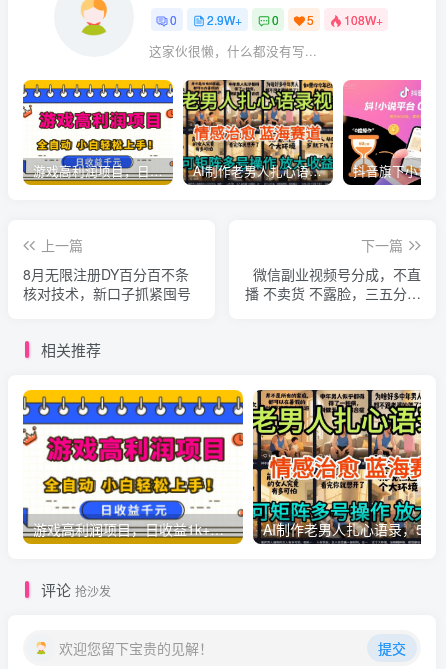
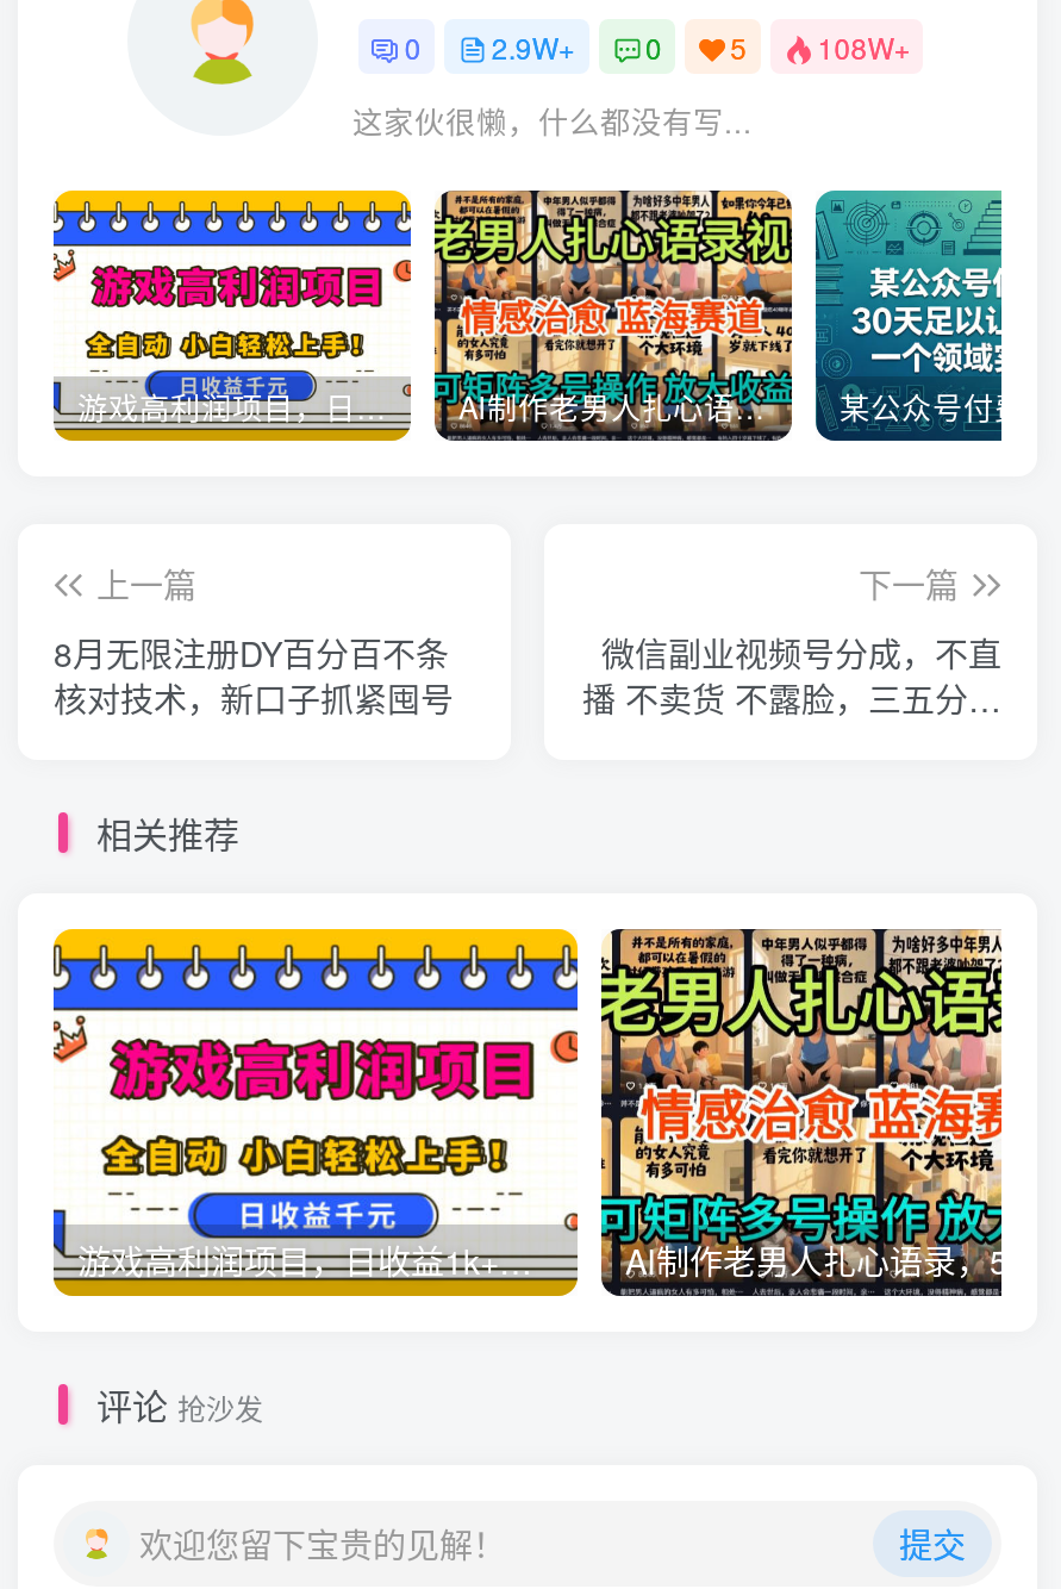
[342,79,422,186] [image] -> [813,188,1004,443] [image]

